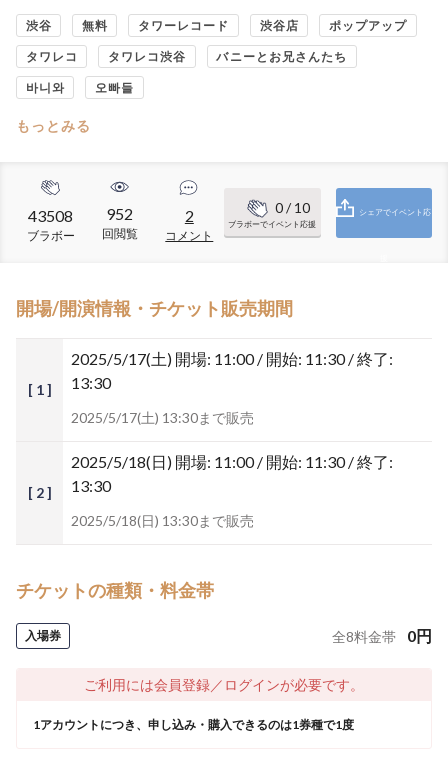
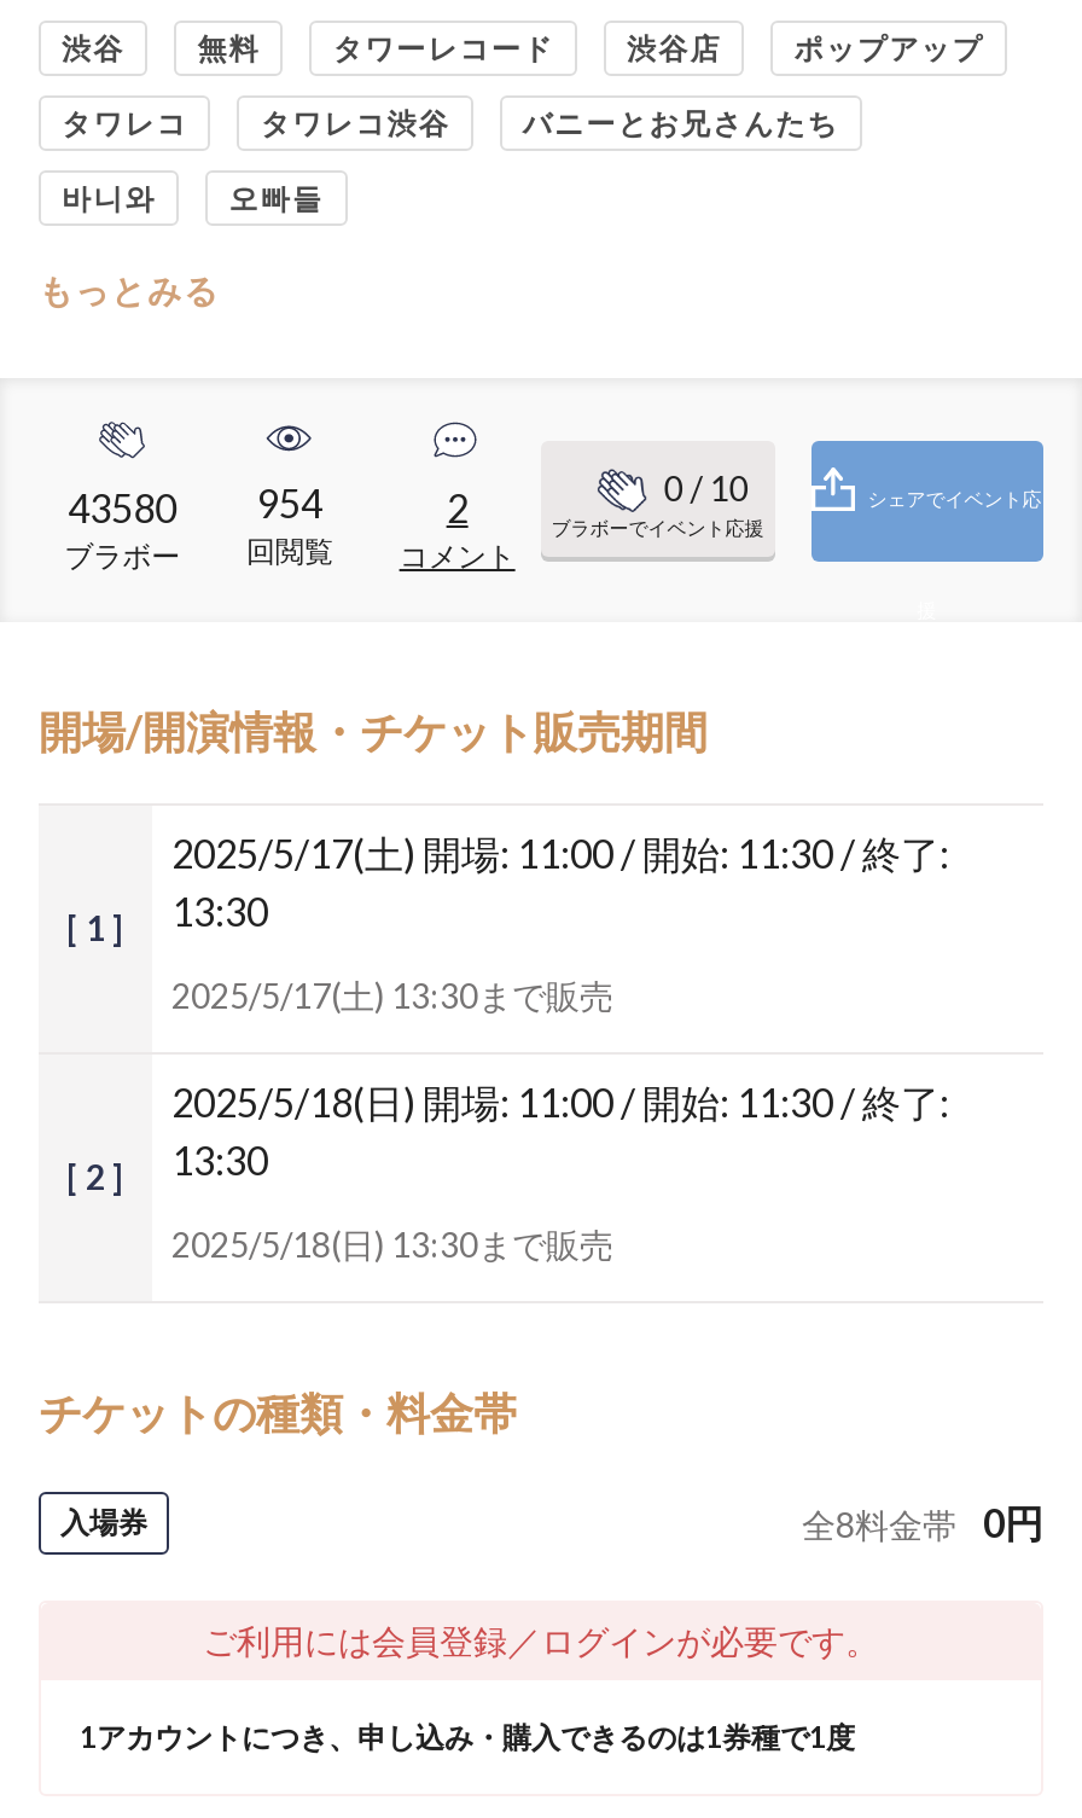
[28,205,73,224] 43508 -> [68,483,177,529] 43580
[106,204,133,223] 952 -> [257,480,322,525] 954

